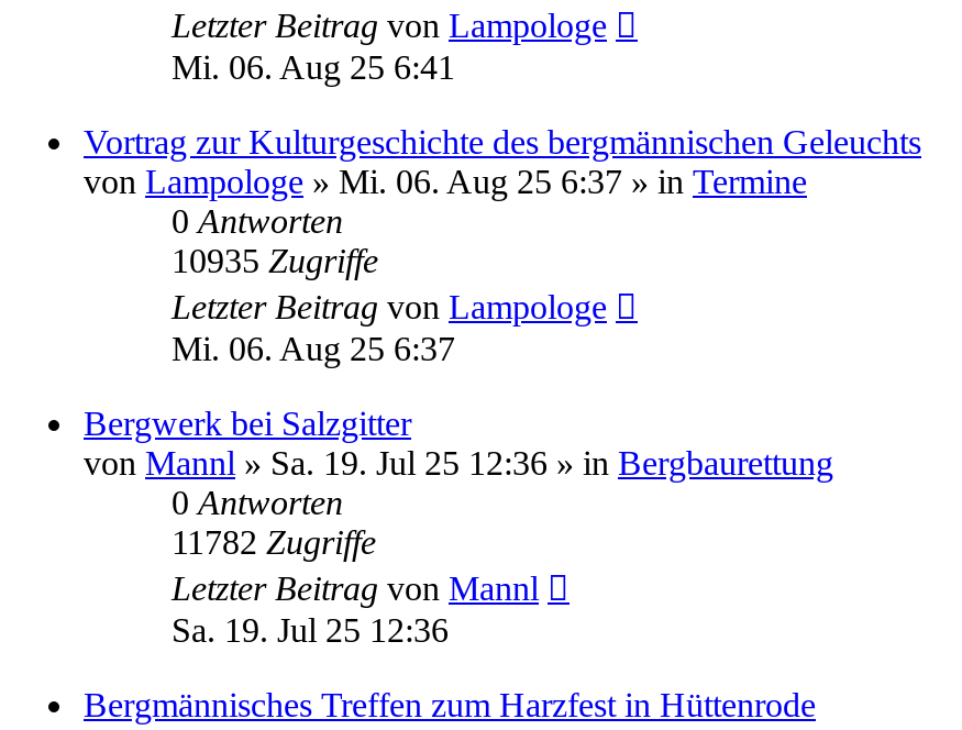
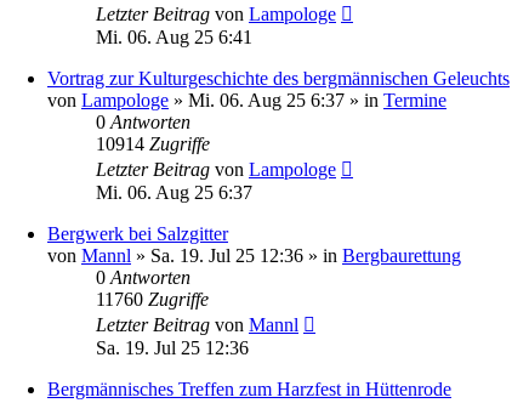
[172,242,378,279] 10935 Zugriffe -> [96,134,210,154] 10914 Zugriffe
[172,523,376,561] 11782 Zugriffe -> [96,289,209,310] 11760 Zugriffe

